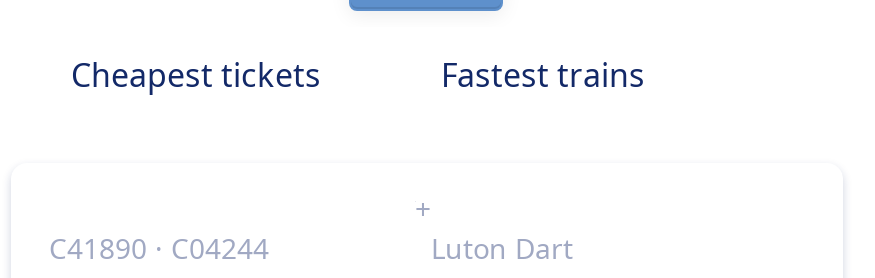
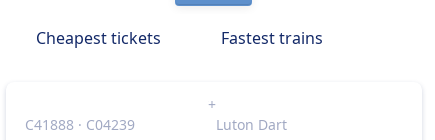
[49,229,269,267] C41890 · C04244 -> [25,115,135,134] C41888 · C04239

